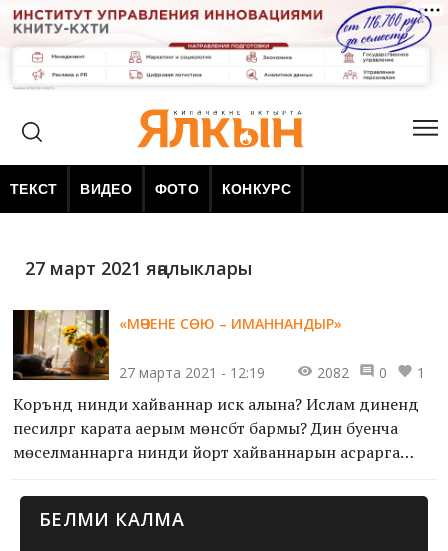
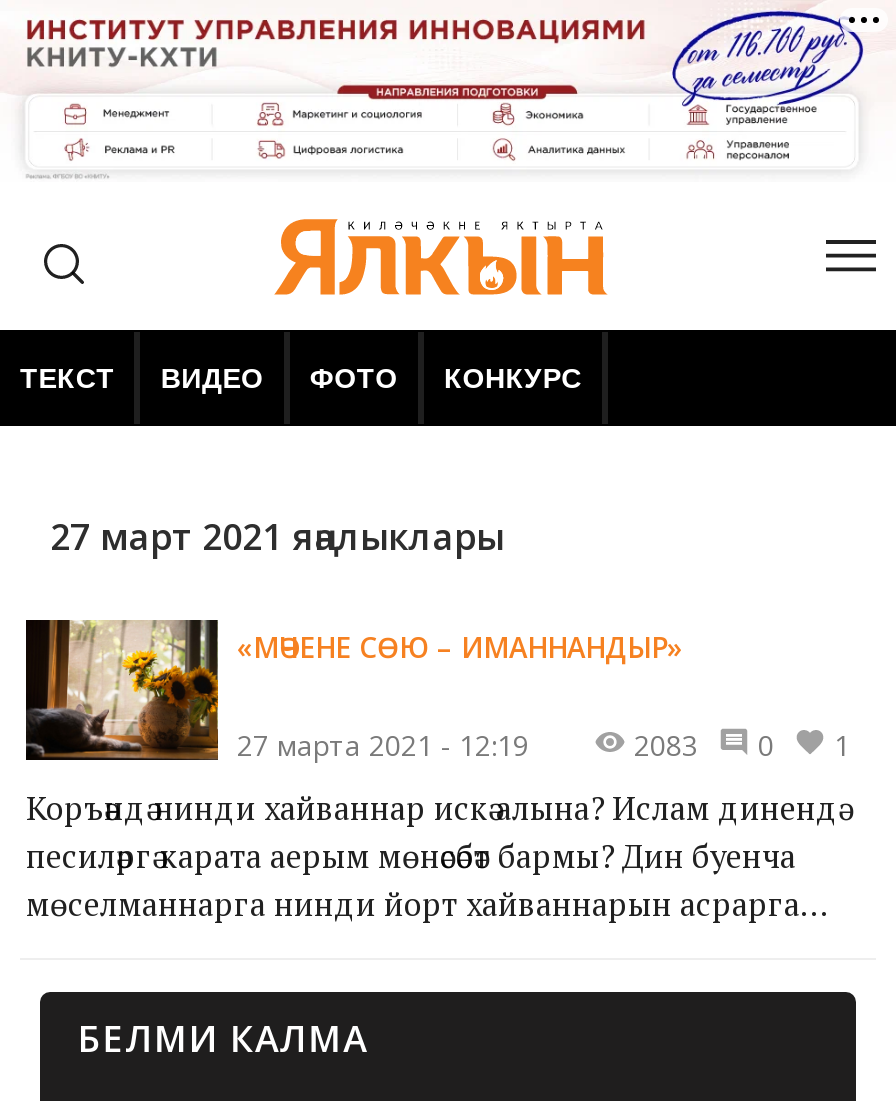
[317,363,425,382] 2082 0 1 -> [634,726,850,764] 2083 0 1

